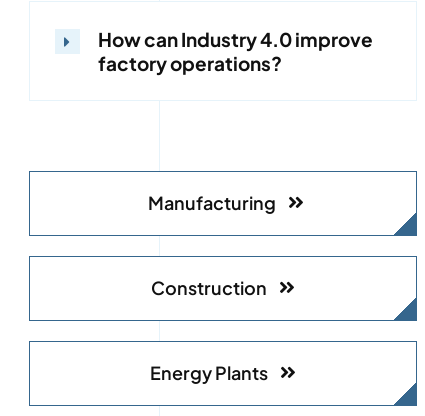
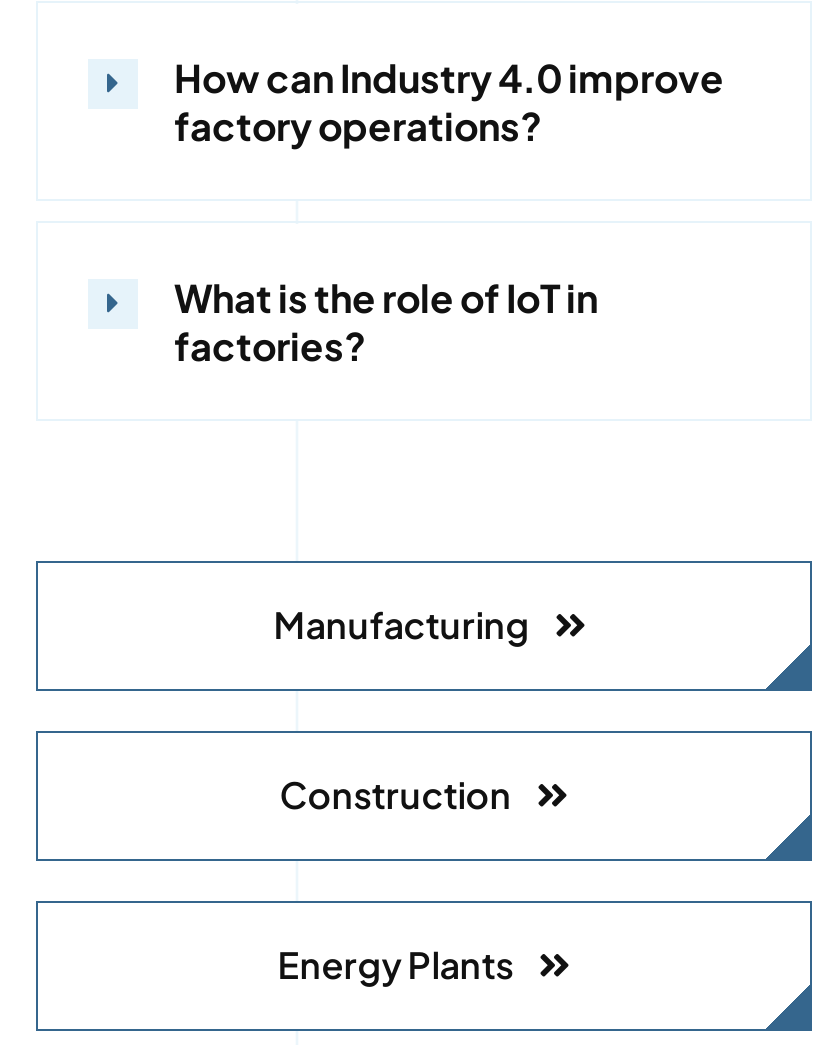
none -> [174,274,598,370] What is the role of IoT in | factories?

